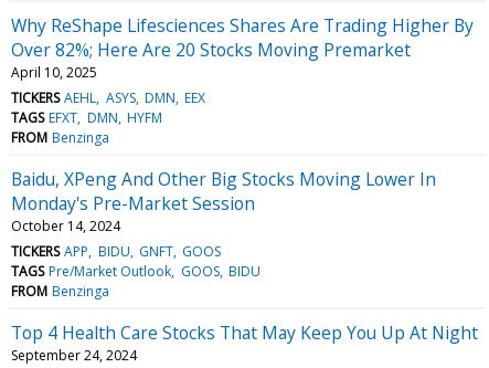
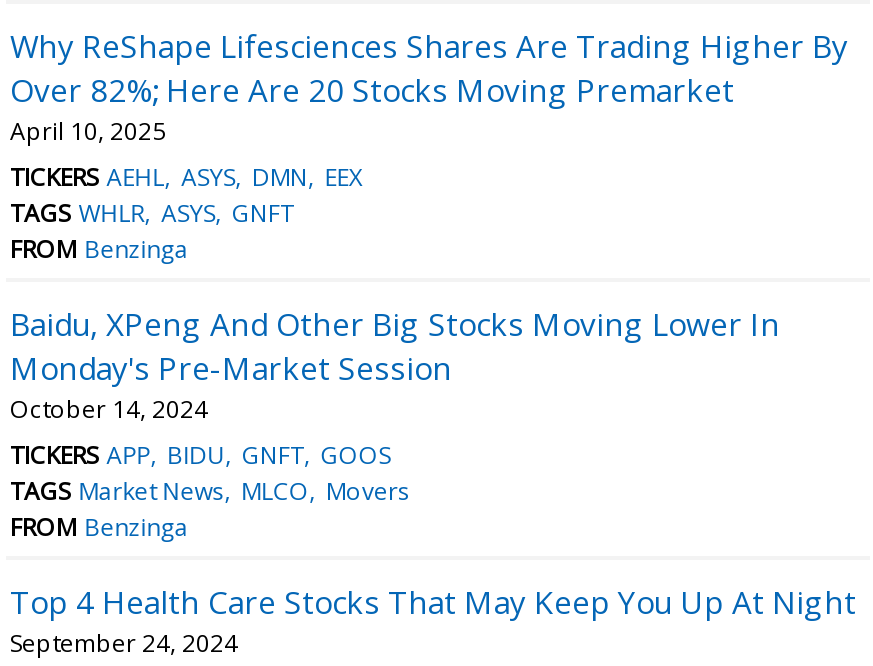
[11,108,162,127] TAGS EFXT DMN HYFM -> [10,196,294,230] TAGS WHLR ASYS GNFT
[11,262,260,281] TAGS Pre/Market Outlook GOOS BIDU -> [10,474,410,508] TAGS Market News MLCO Movers

